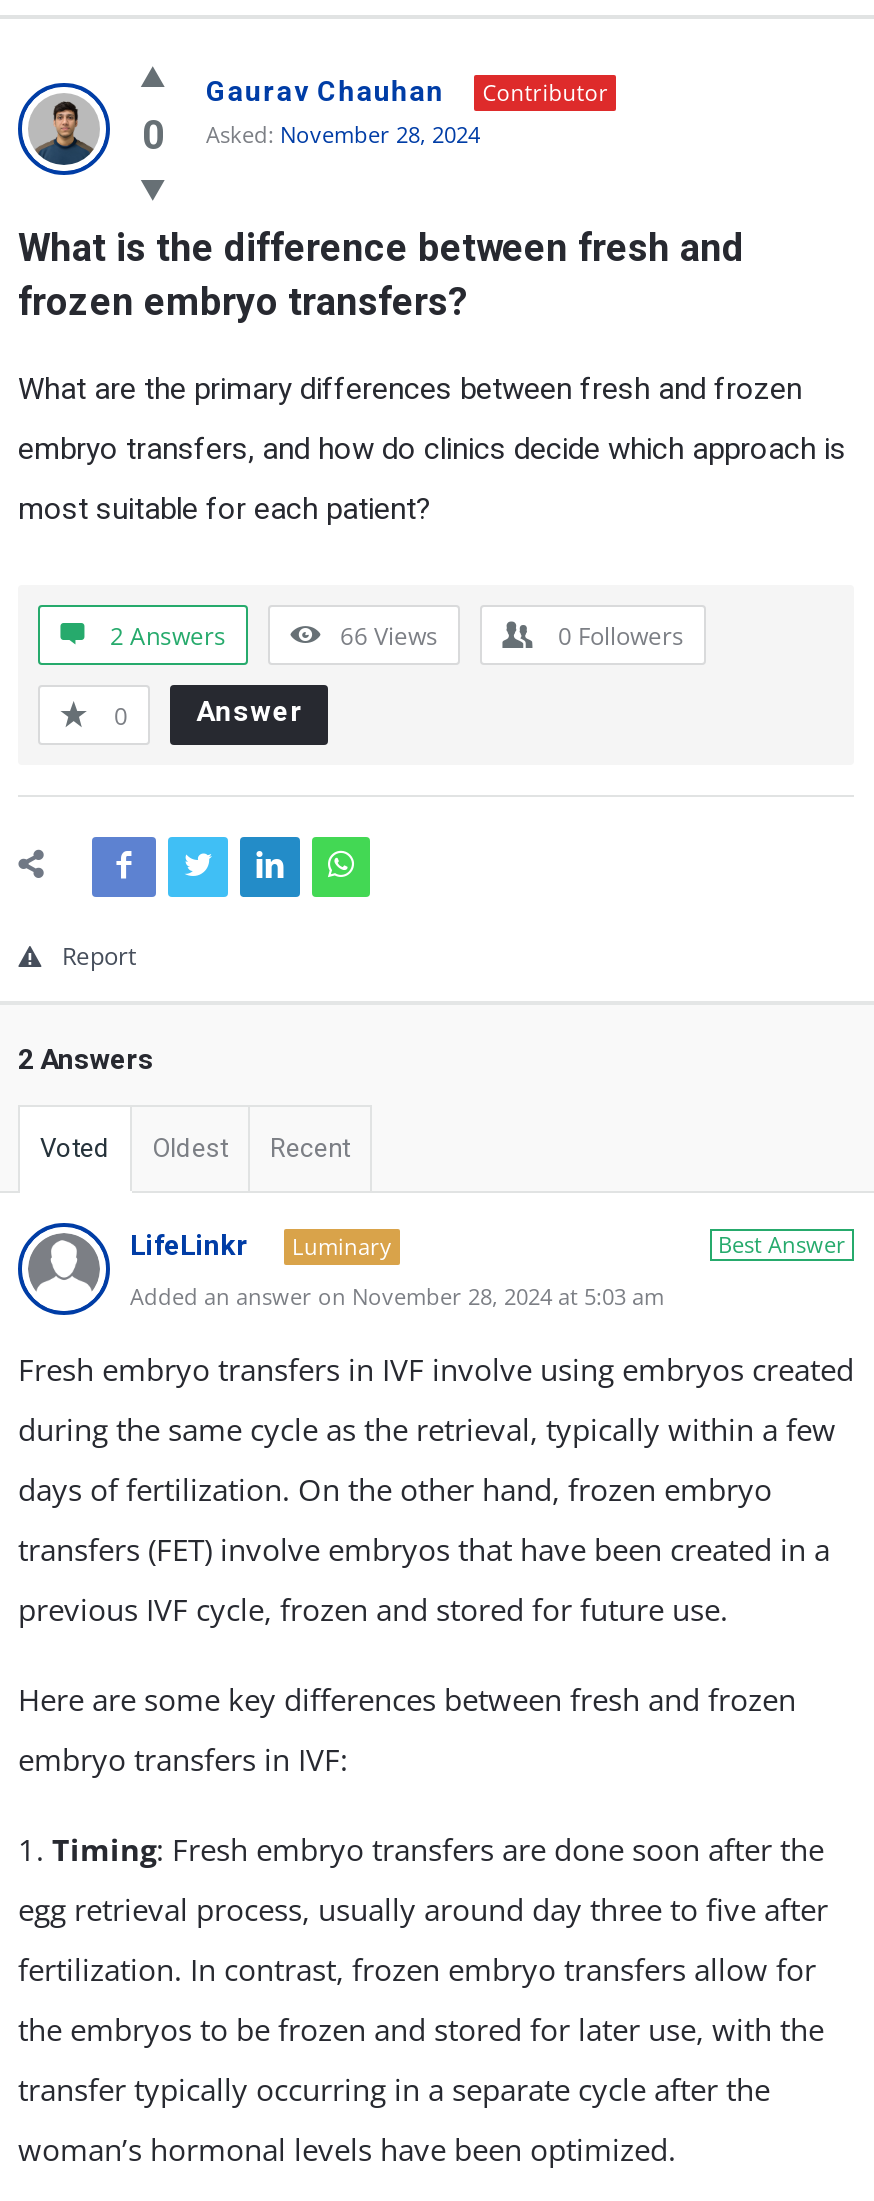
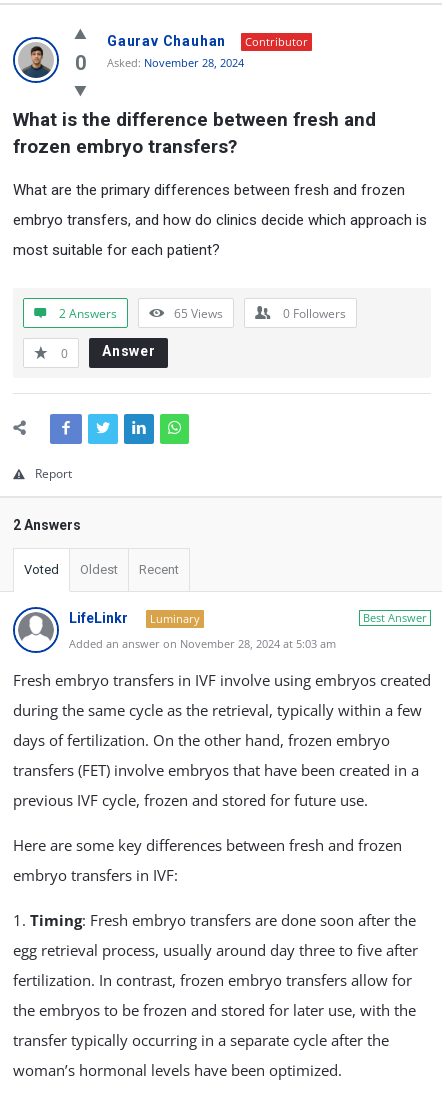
[340,619,438,653] 66 Views -> [174,305,223,322] 65 Views

